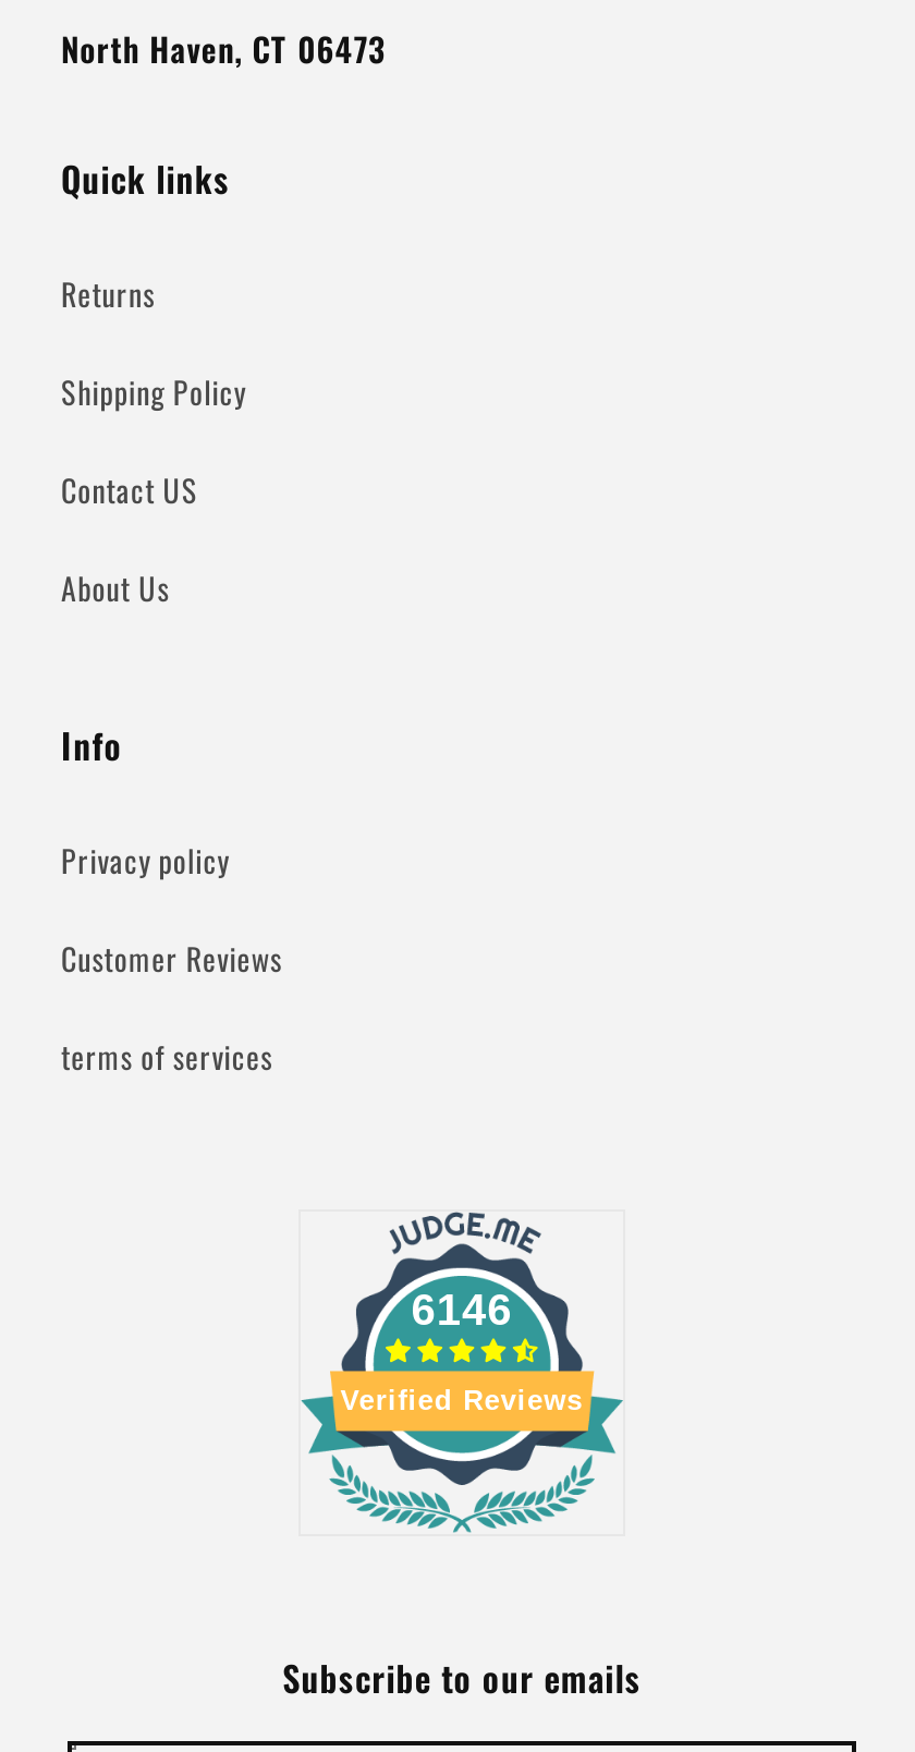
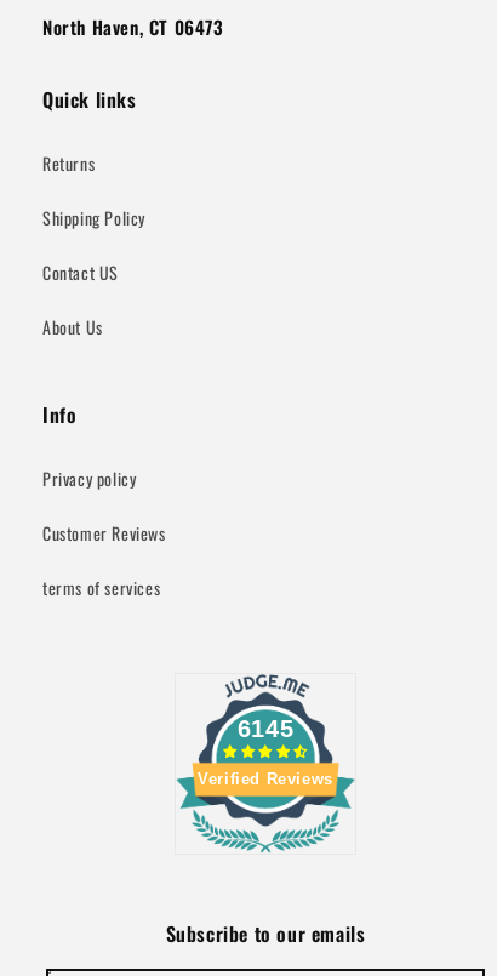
[411,1286,512,1334] 6146 -> [237,715,294,742] 6145

